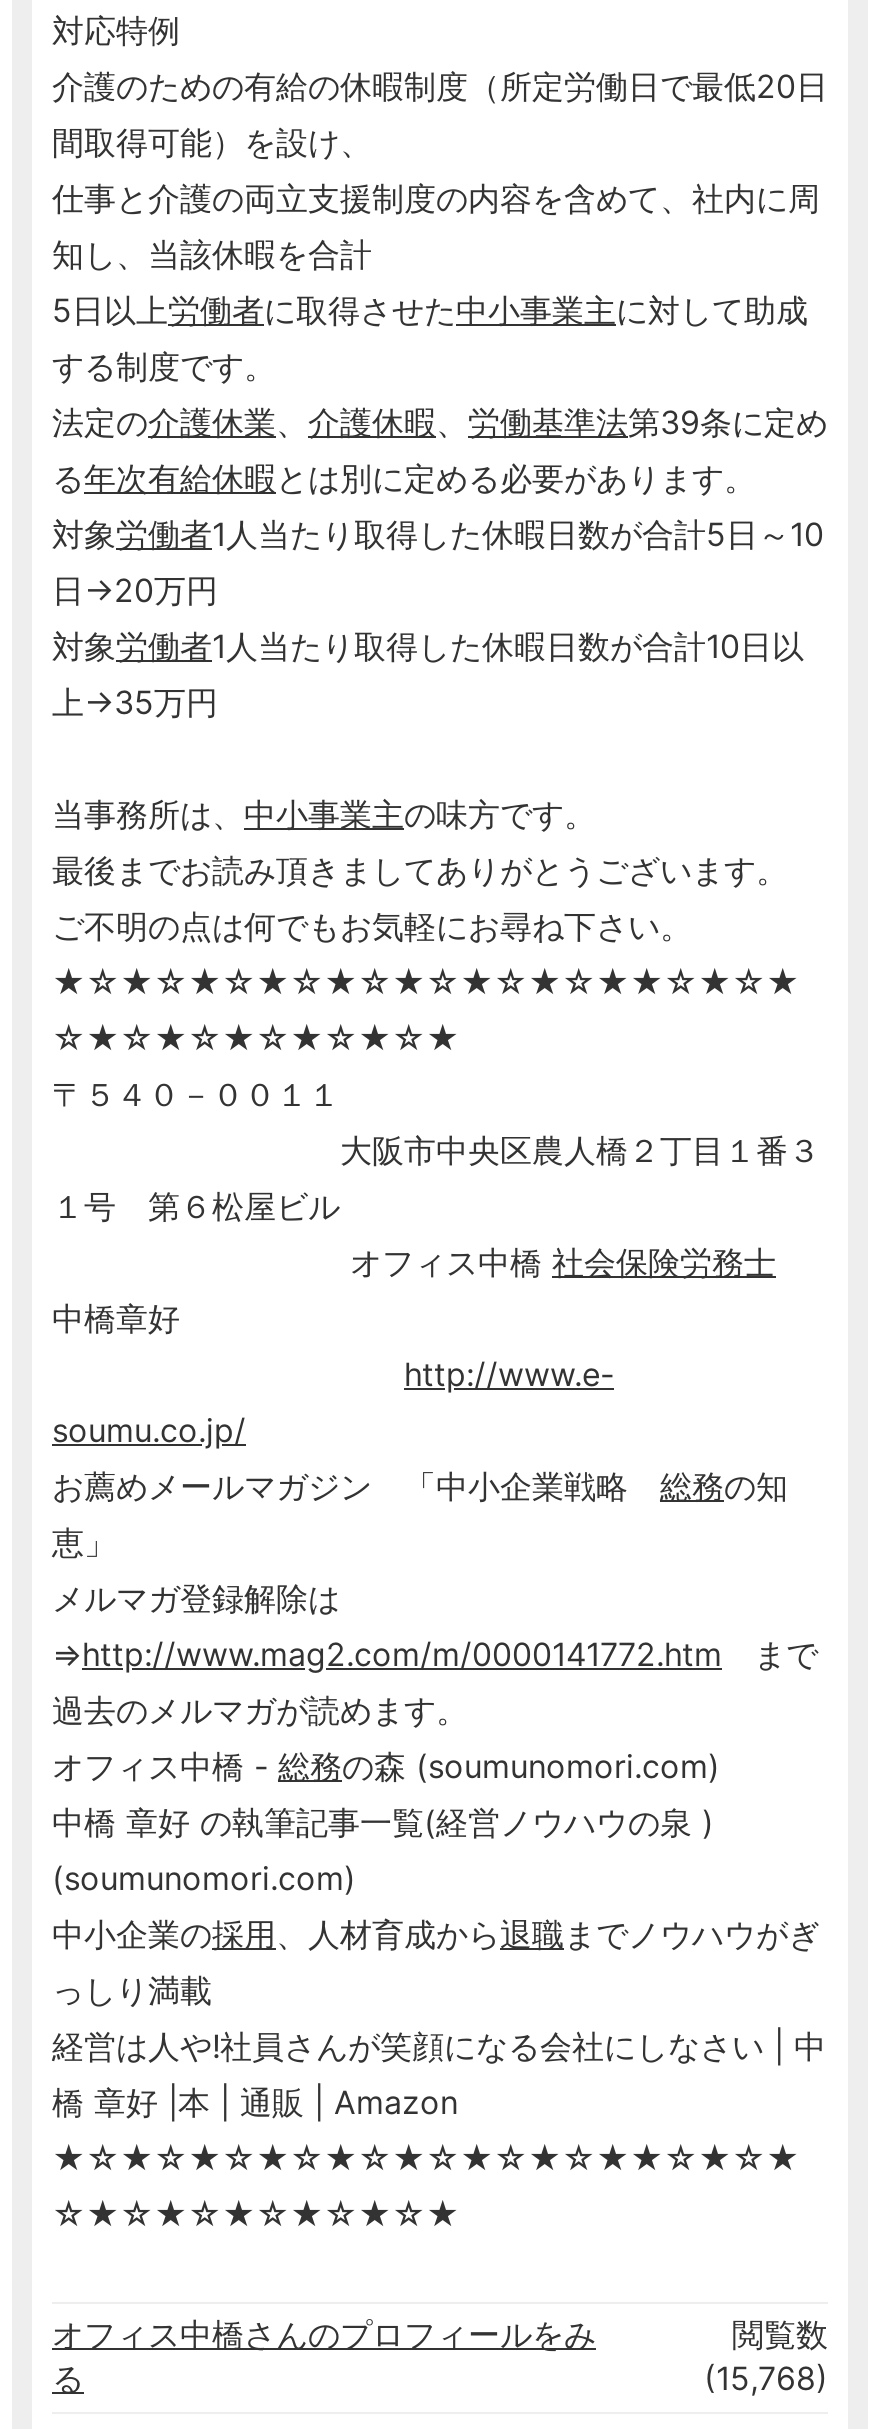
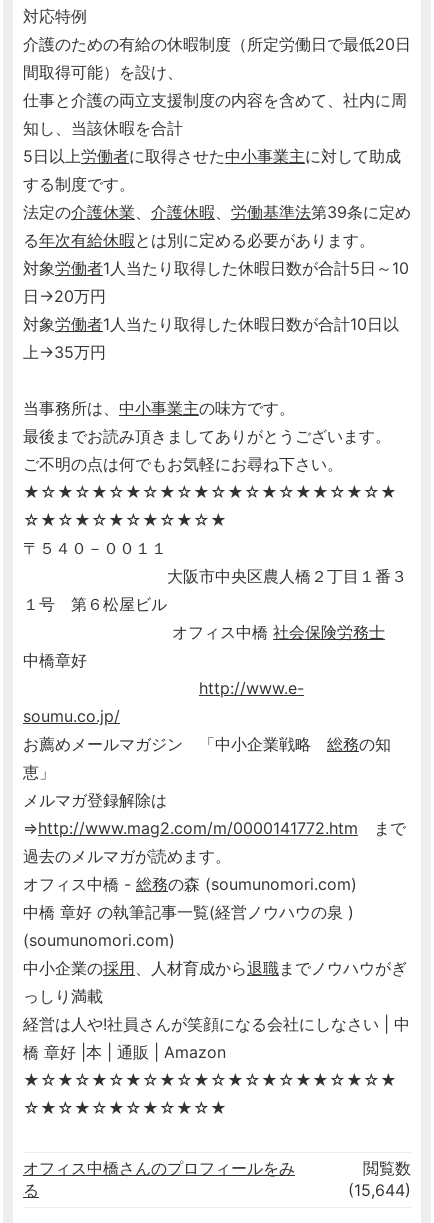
[704,2358,828,2398] (15,768) -> [348,1180,411,1200] (15,644)

